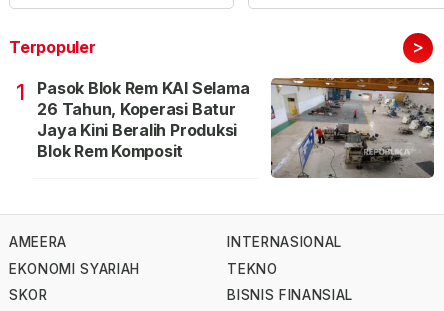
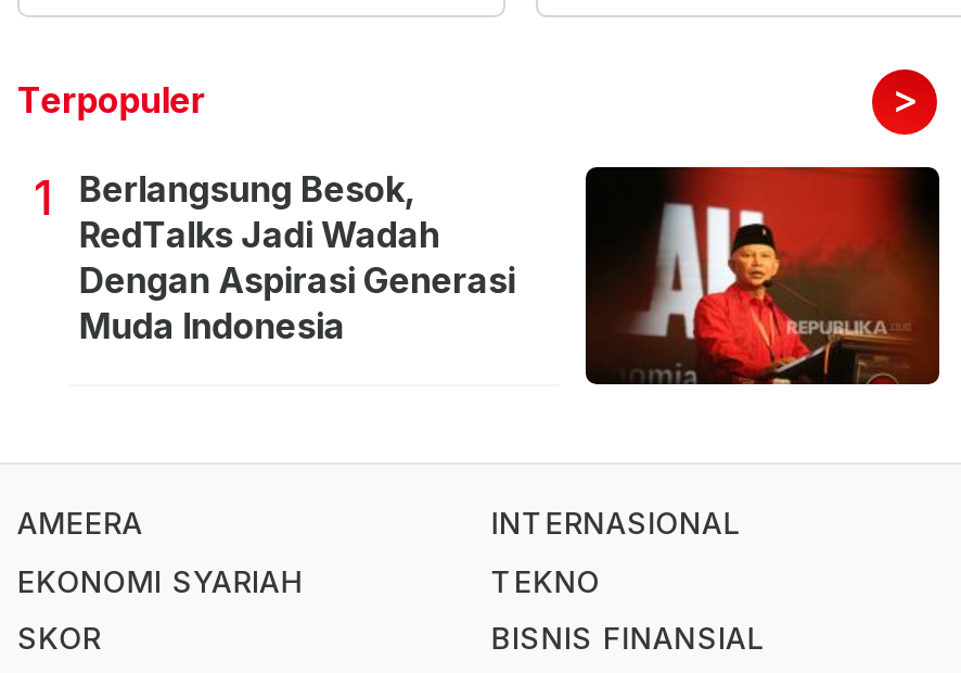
[37,77,435,179] [image] | Pasok Blok Rem KAI Selama | 26 Tahun, Koperasi Batur | Jaya Kini Beralih Produksi | Blok Rem Komposit -> [79,165,941,386] [image] | Berlangsung Besok, | RedTalks Jadi Wadah | Dengan Aspirasi Generasi | Muda Indonesia

